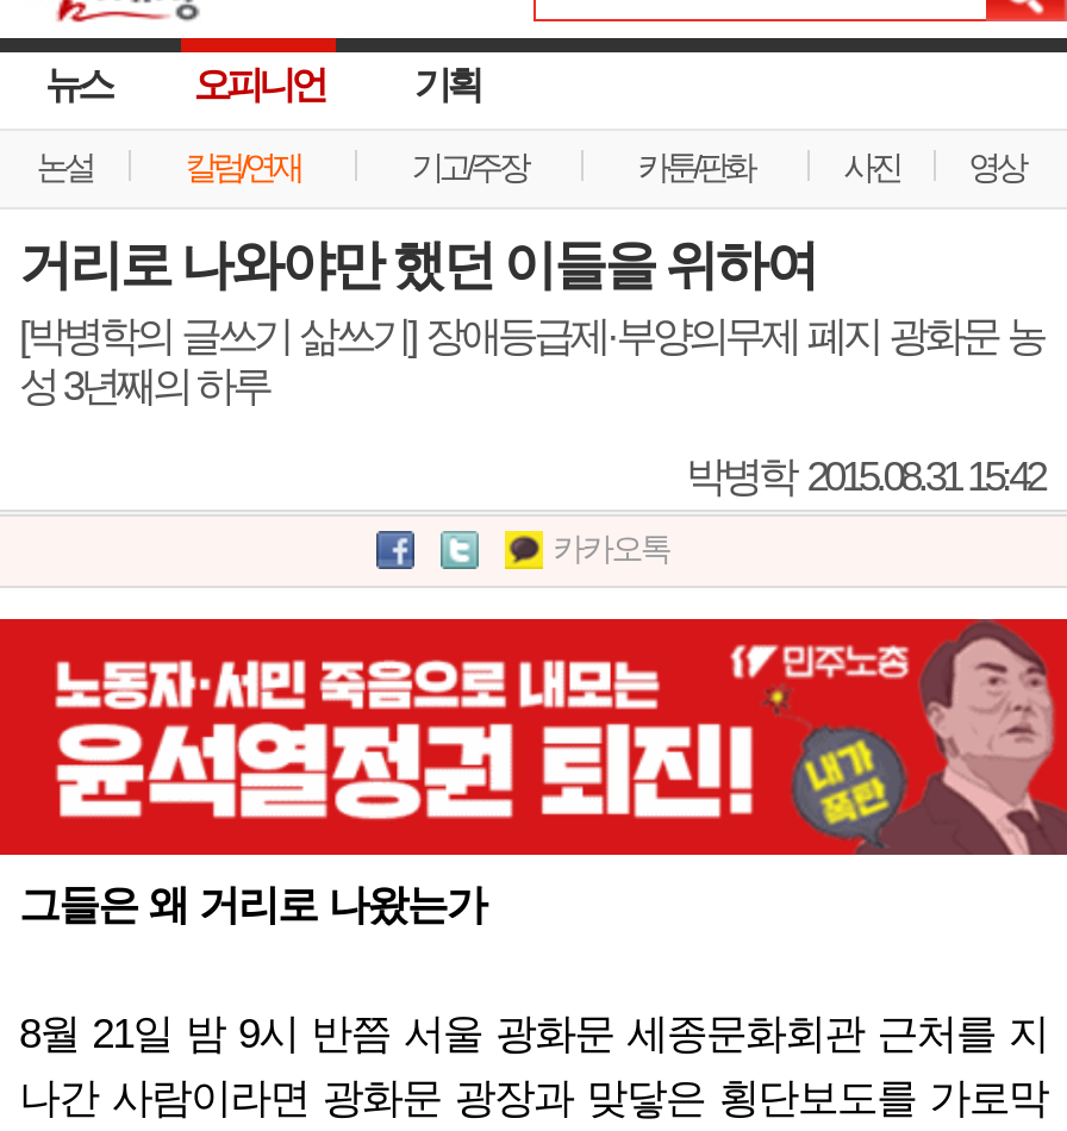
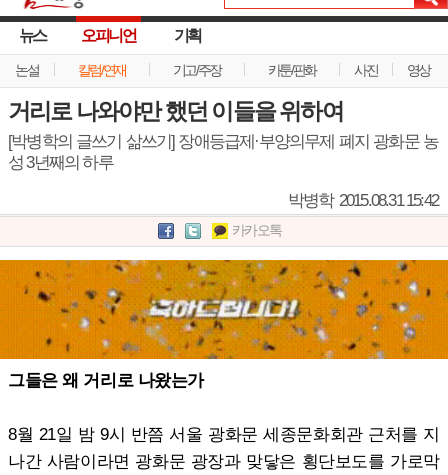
[7,617,1060,857] [image] -> [3,259,445,360] [image]

